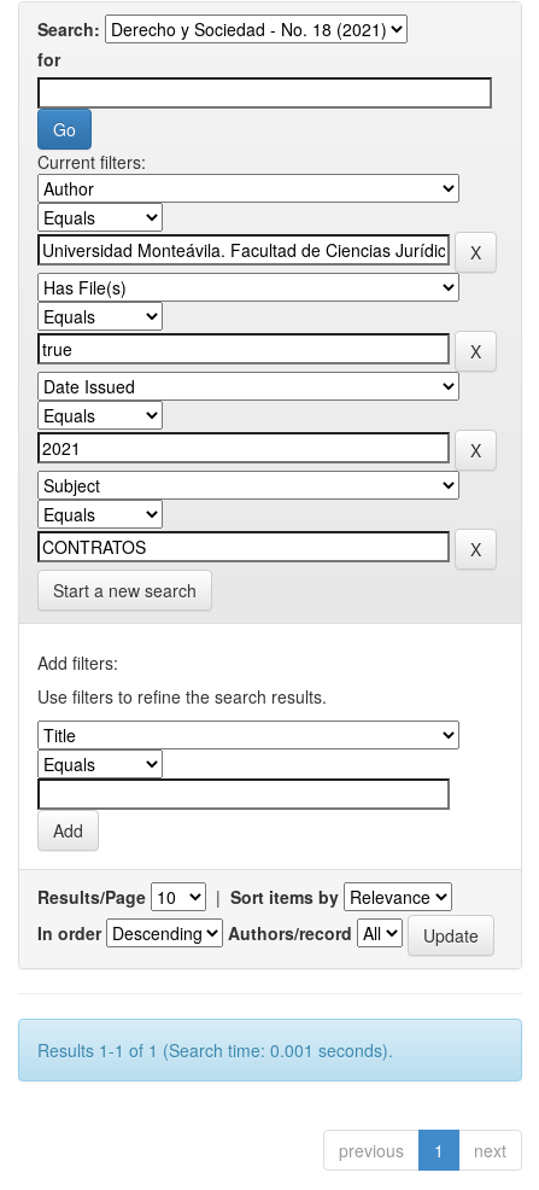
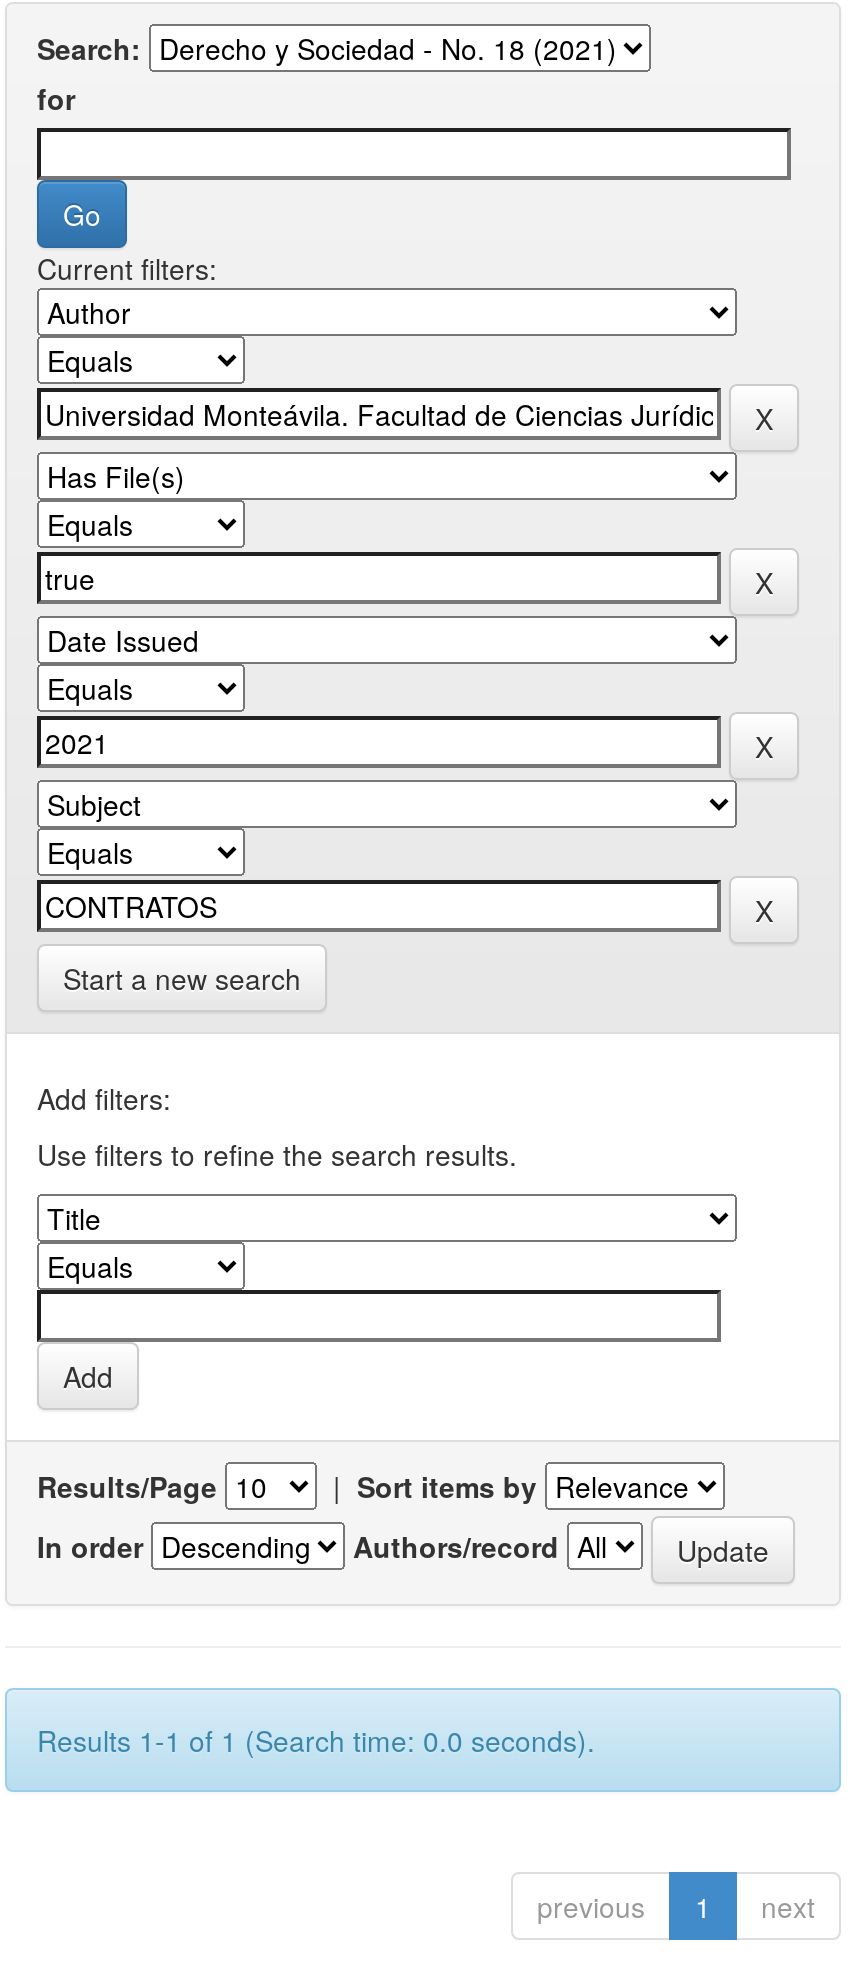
[37,1038,393,1062] Results 1-1 of 1 (Search time: 0.001 seconds). -> [37,1720,595,1760] Results 1-1 of 1 (Search time: 0.0 seconds).

